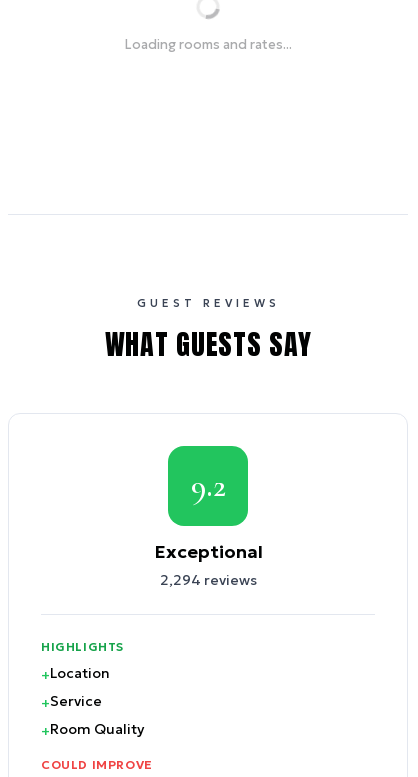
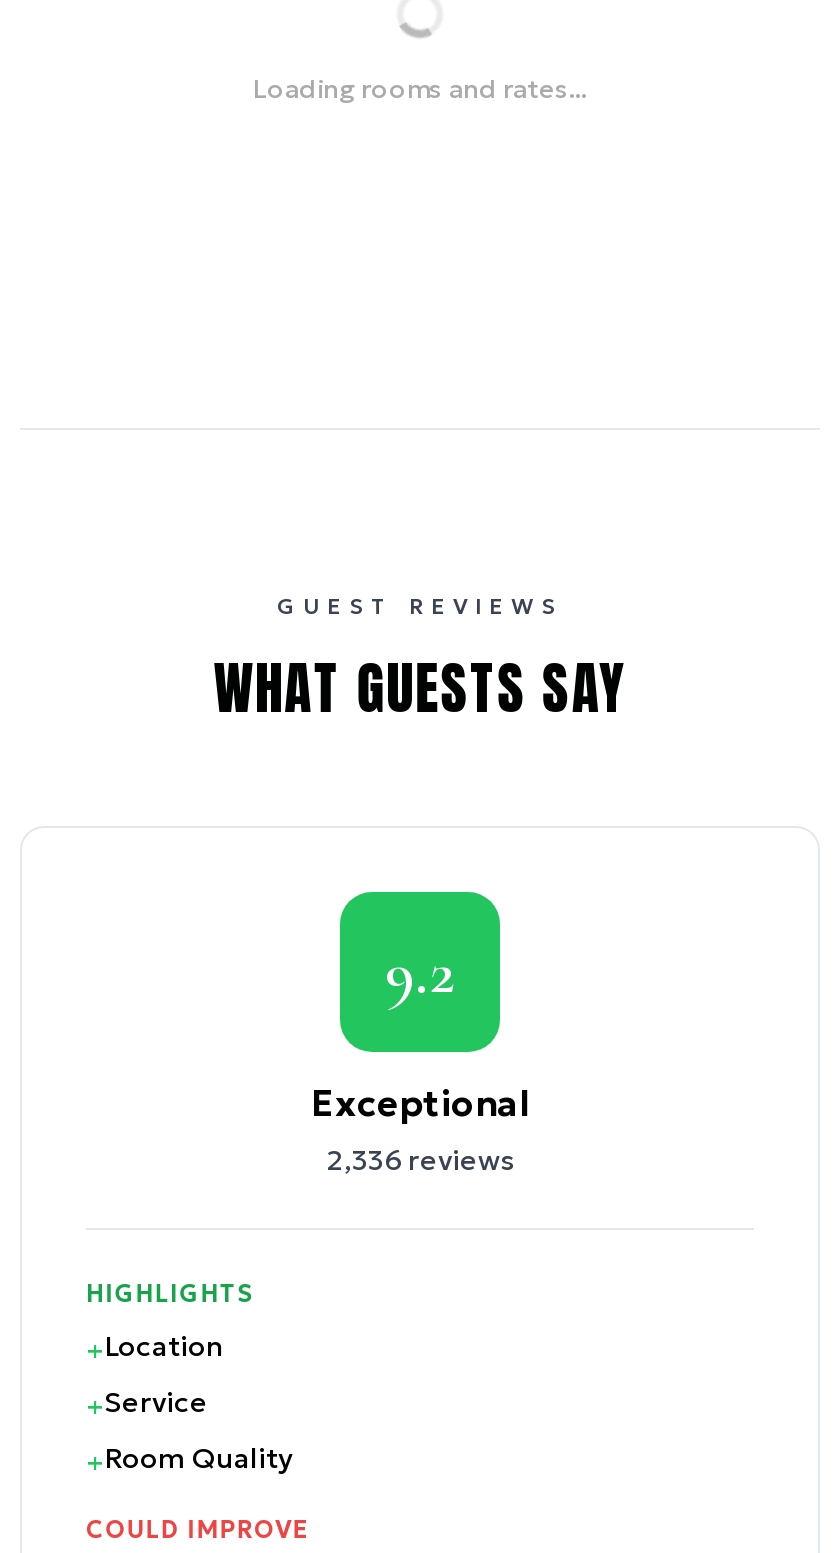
[159,571,256,589] 2,294 reviews -> [326,1142,514,1178] 2,336 reviews

